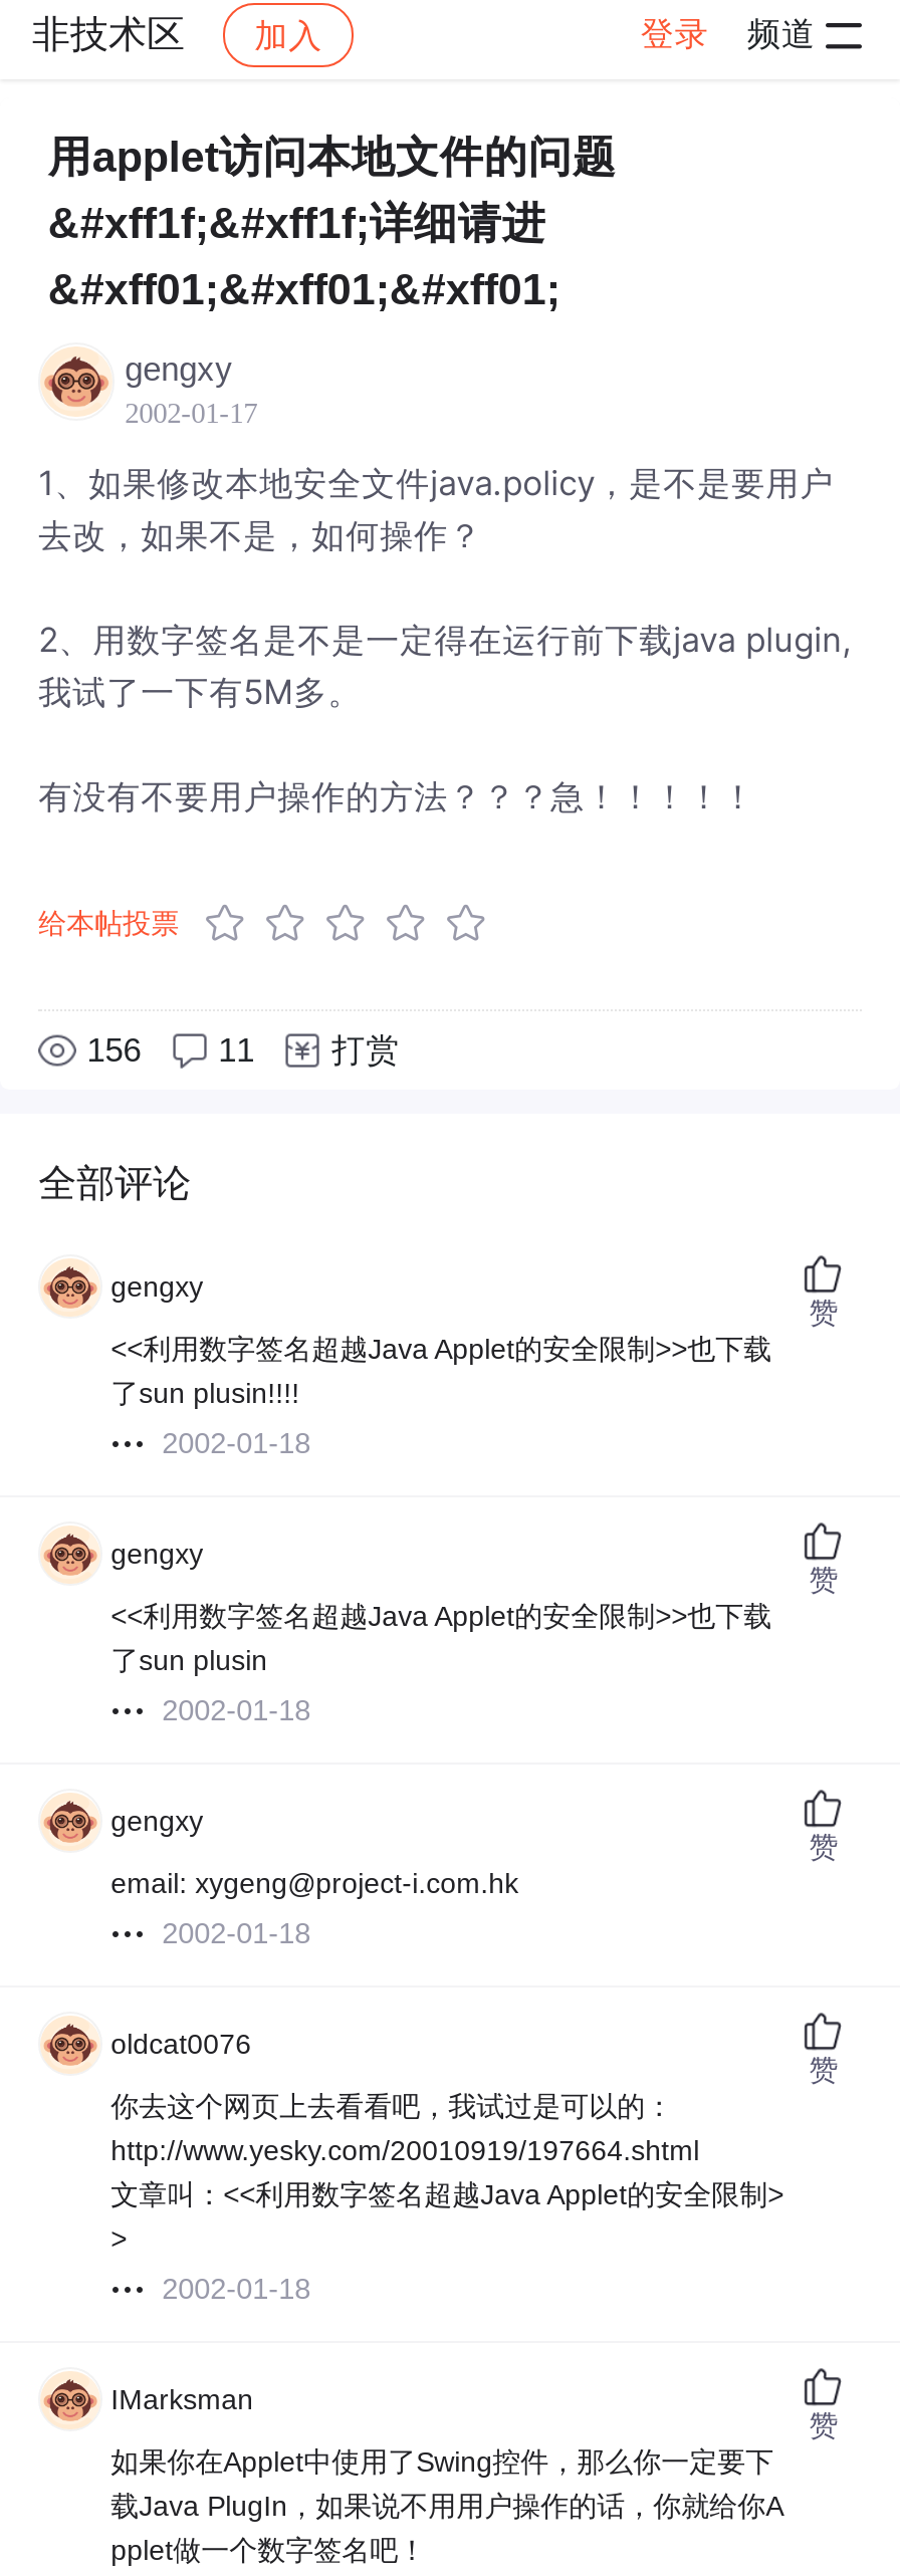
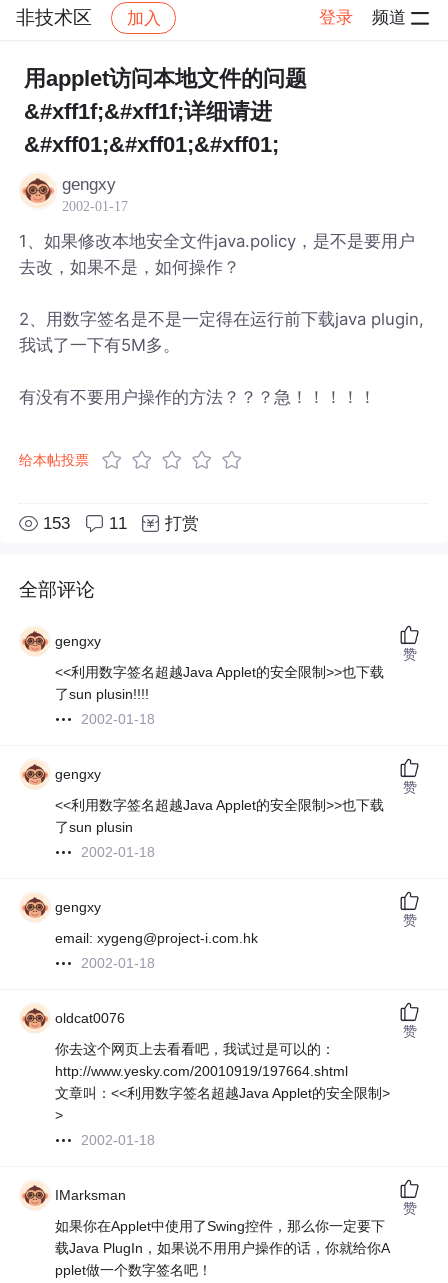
[87,1032,141,1070] 156 -> [43,514,70,533] 153

